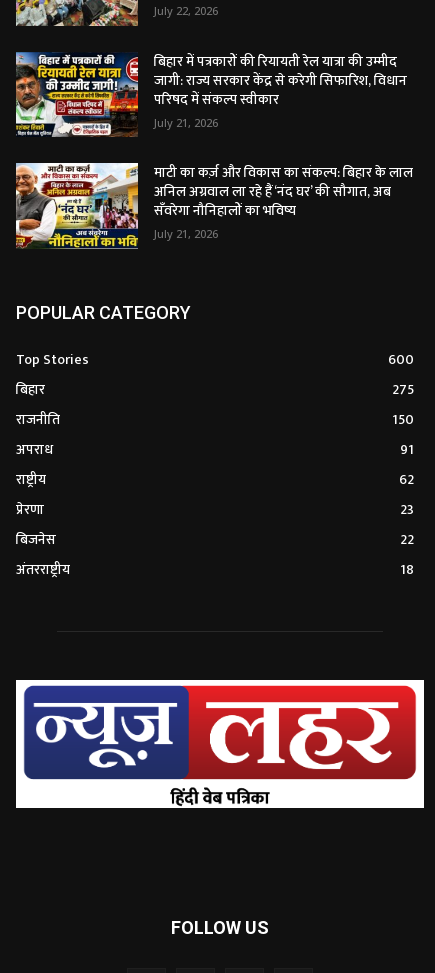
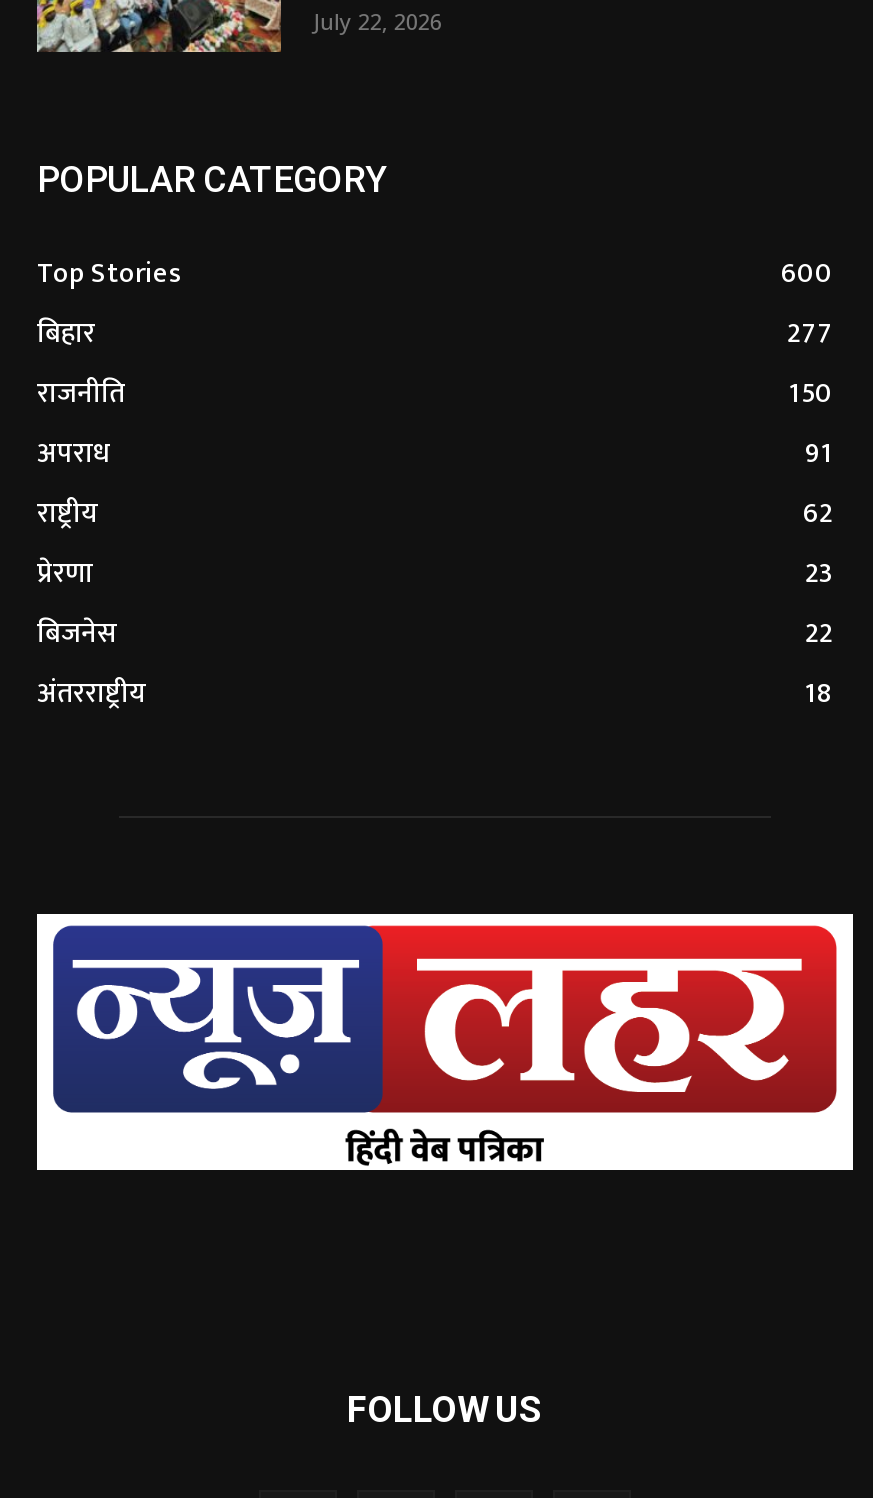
[15,50,413,241] [image] | बिहार में पत्रकारों की रियायती रेल यात्रा की उम्मीद | जागी: राज्य सरकार केंद्र से करेगी सिफारिश, विधान | परिषद में संकल्प स्वीकार | July 21, 2026 | माटी का कर्ज़ और विकास का संकल्प: बिहार के लाल | अनिल अग्रवाल ला रहे हैं ‘नंद घर’ की सौगात, अब | सँवरेगा नौनिहालों का भविष्य | July 21, 2026 -> none
[15,162,139,250] [image] -> none
[392,378,414,401] 275 -> [787,309,833,355] 277

